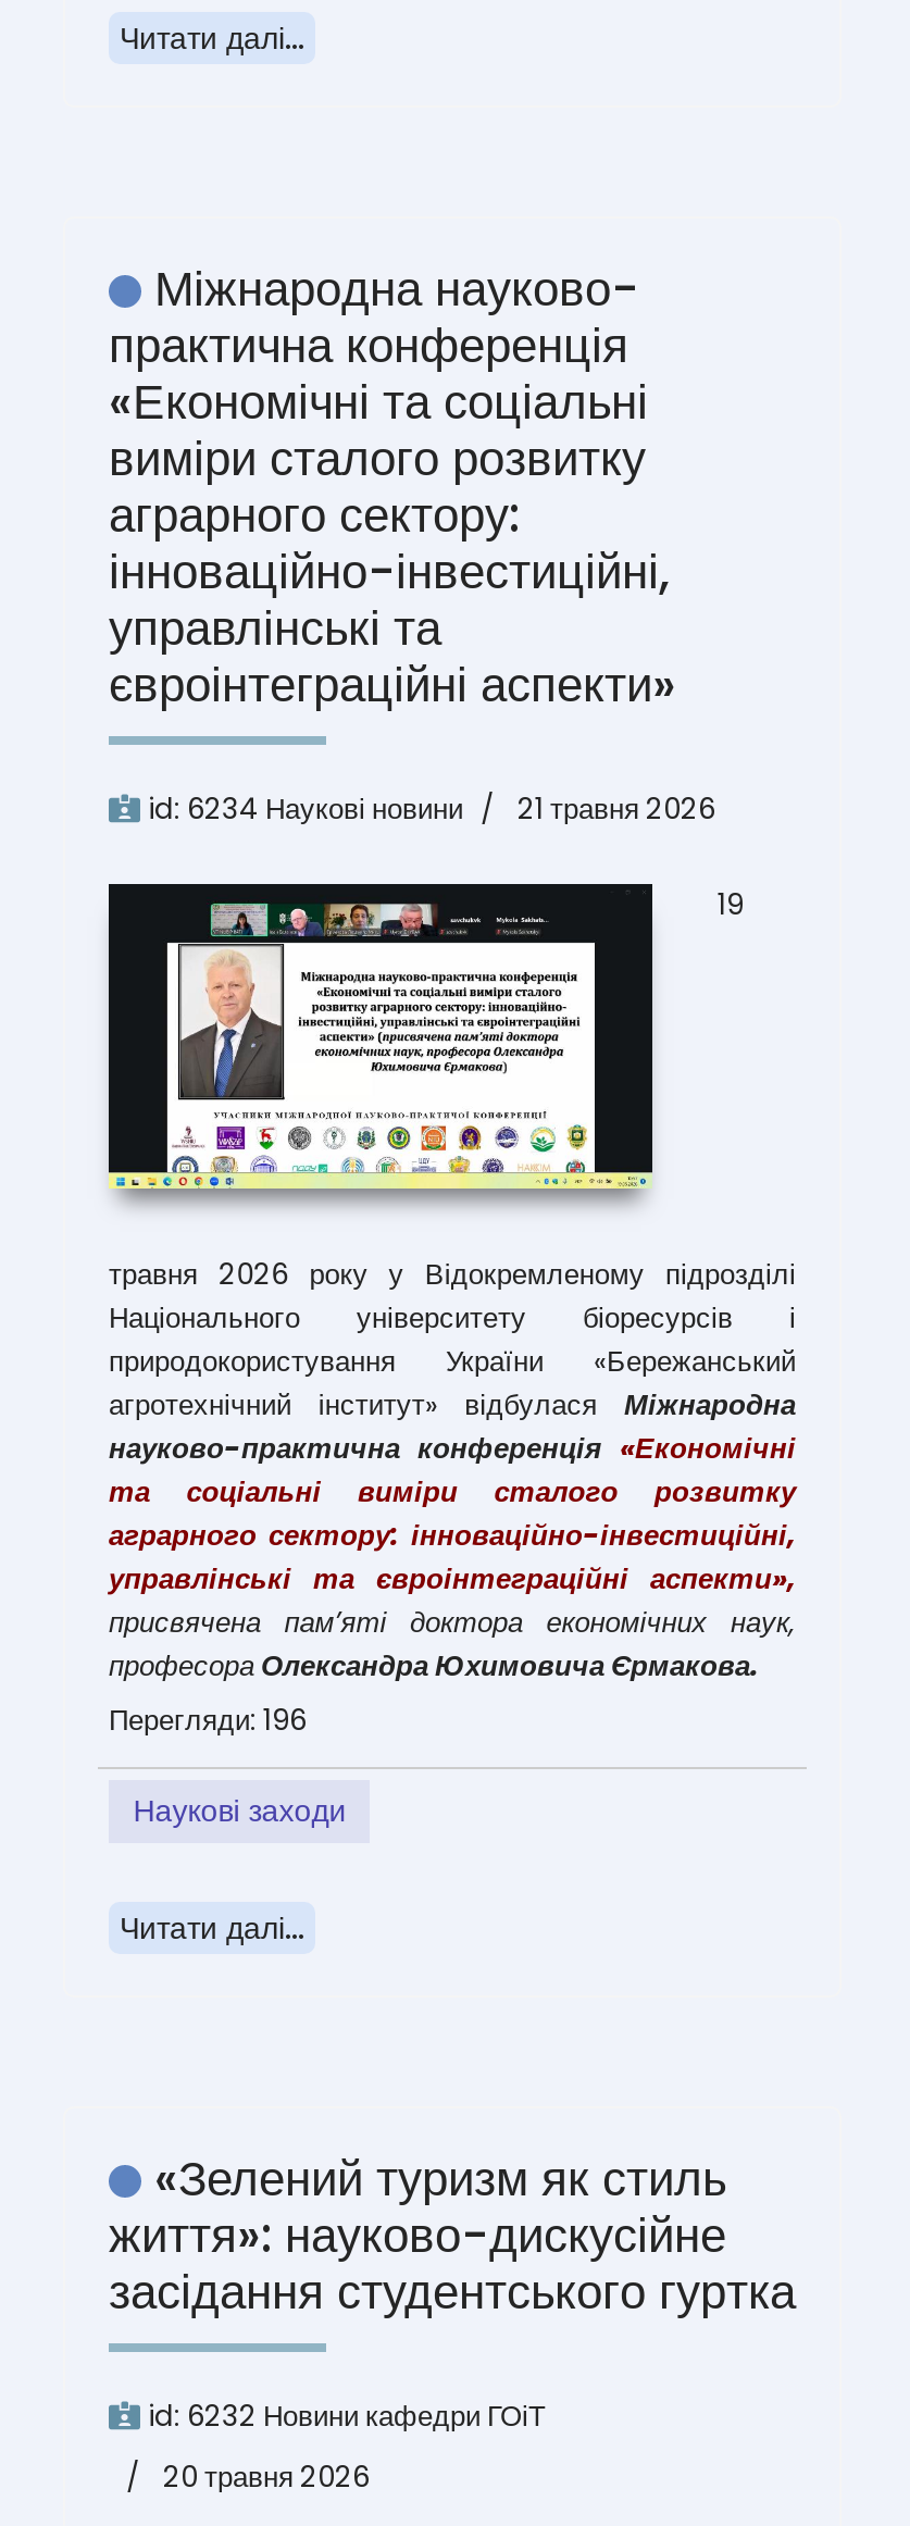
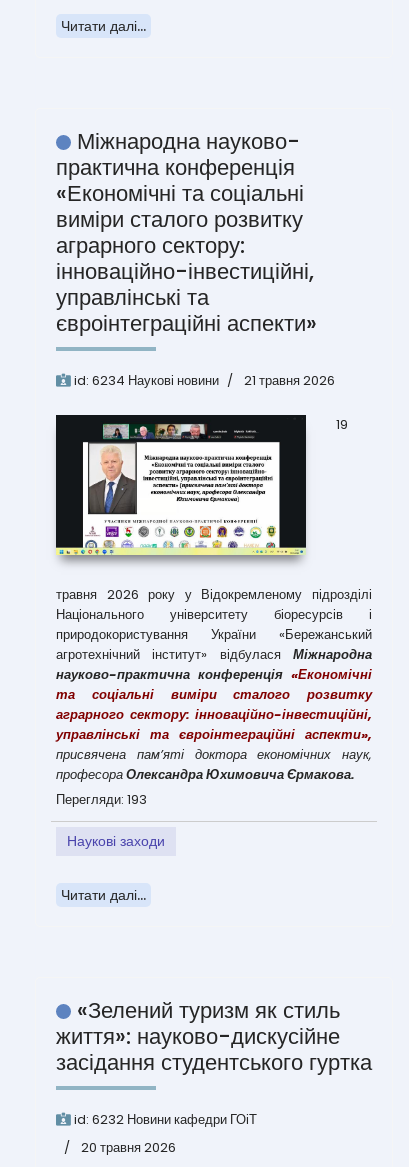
[109,1699,307,1740] Перегляди: 196 -> [56,790,147,809] Перегляди: 193

